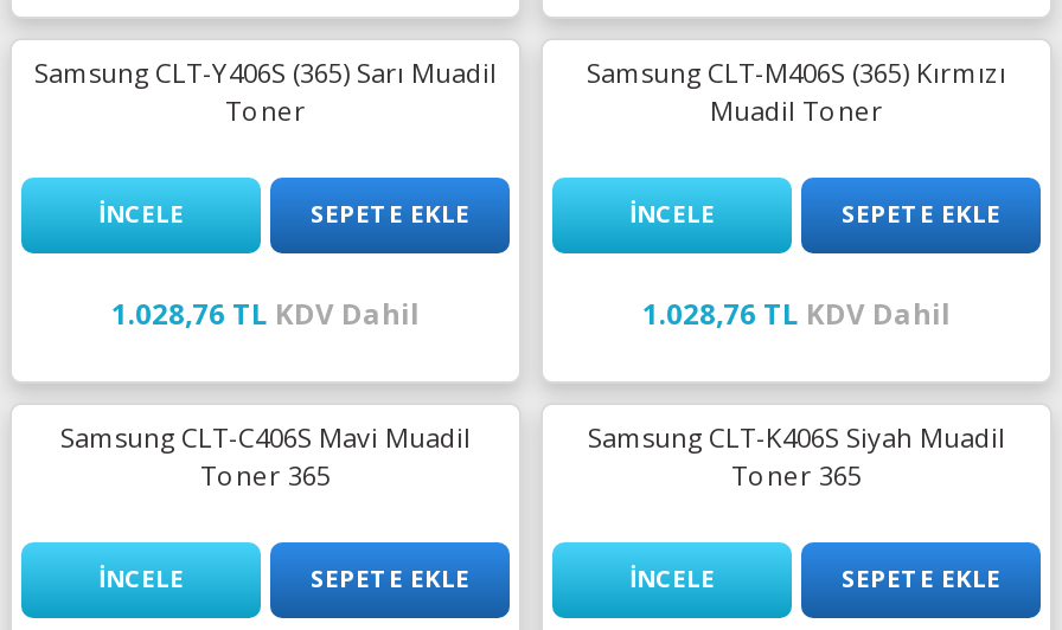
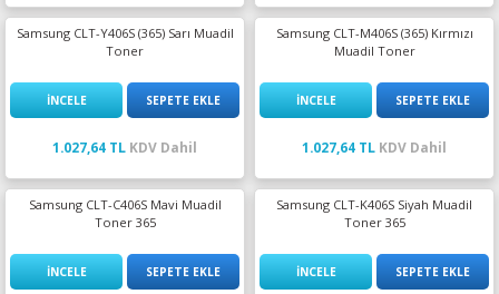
[111,295,420,333] 1.028,76 TL KDV Dahil -> [52,138,197,155] 1.027,64 TL KDV Dahil
[642,295,951,333] 1.028,76 TL KDV Dahil -> [302,138,447,155] 1.027,64 TL KDV Dahil

